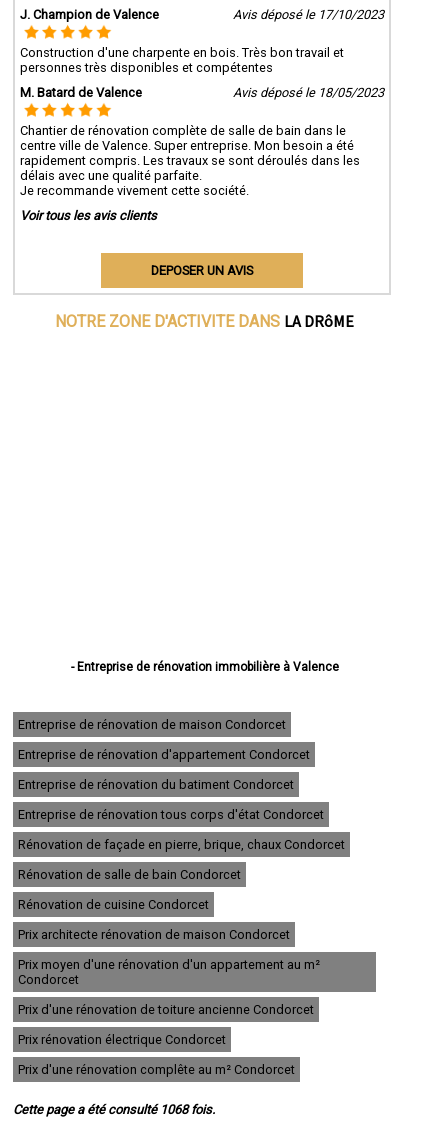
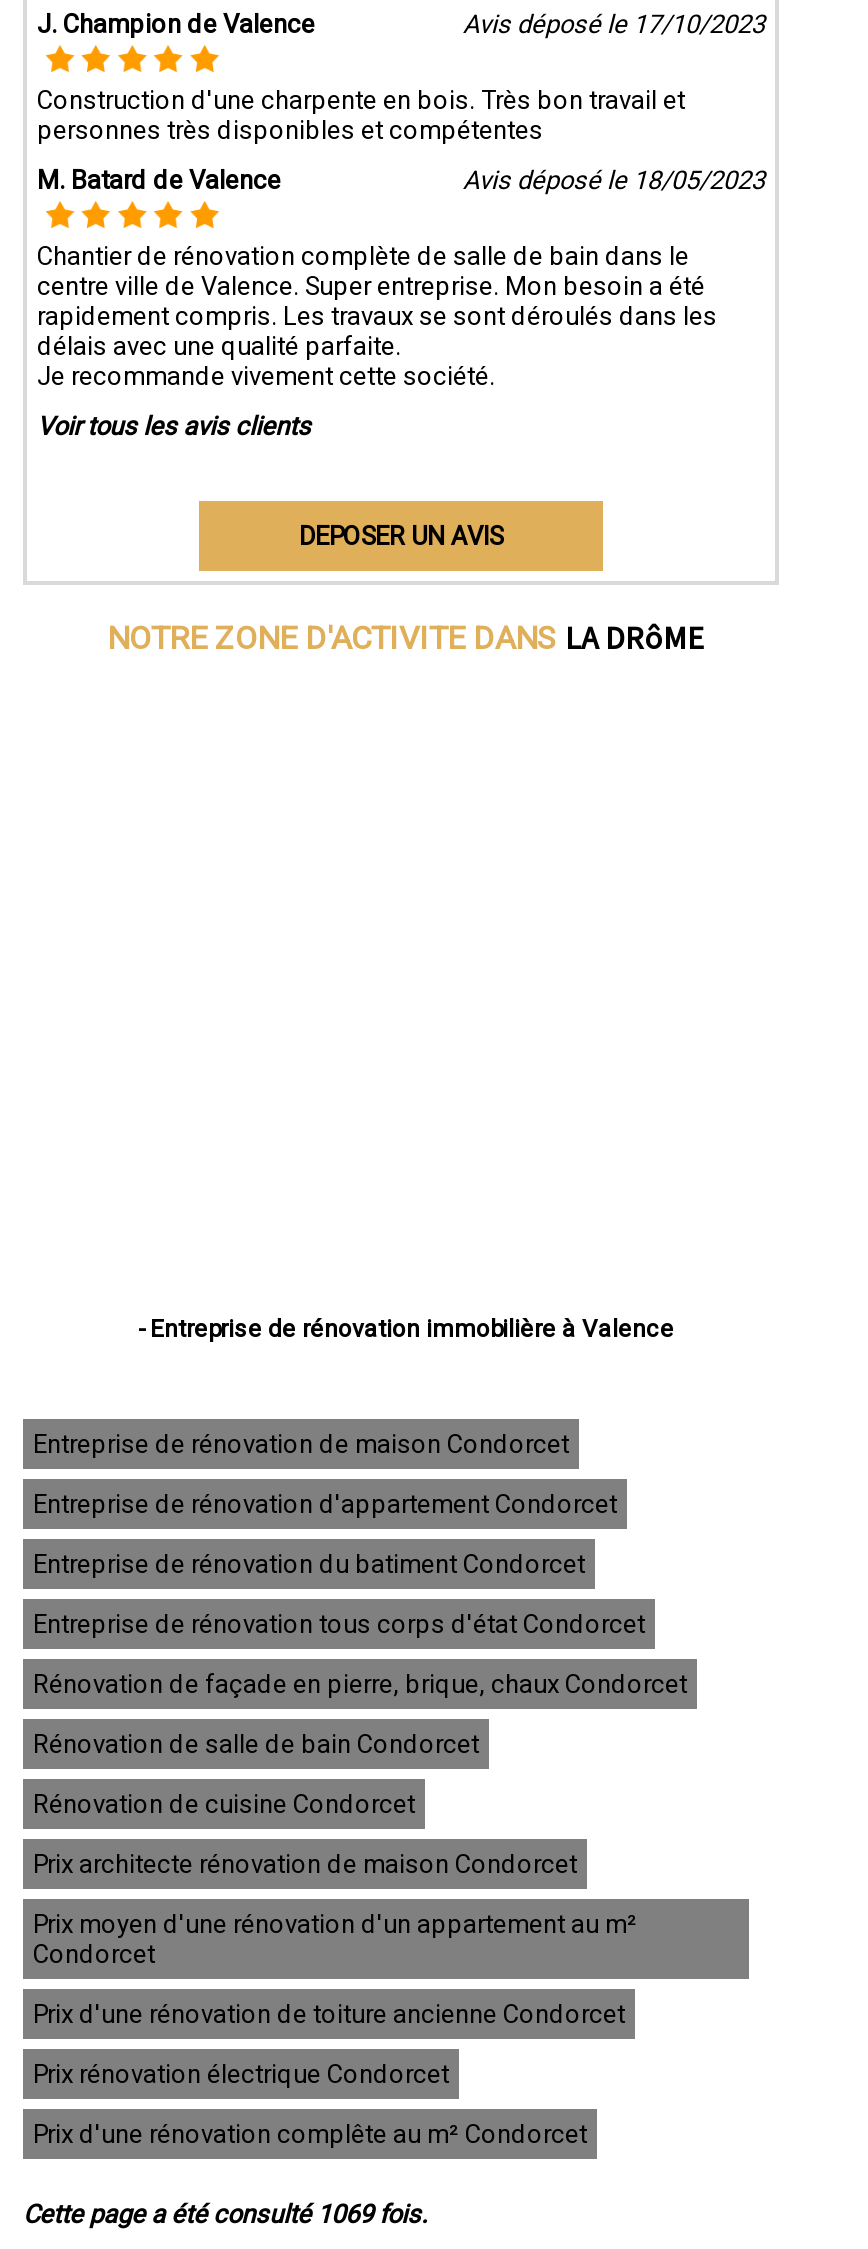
[13,1102,215,1117] Cette page a été consulté 1068 fois. -> [23,2199,427,2229] Cette page a été consulté 1069 fois.

